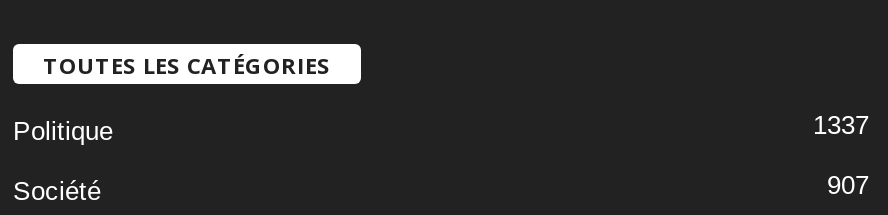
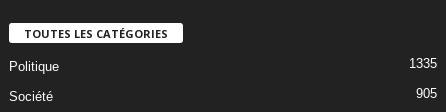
[813,110,869,140] 1337 -> [409,56,437,71] 1335
[827,170,869,200] 907 -> [416,86,437,101] 905

